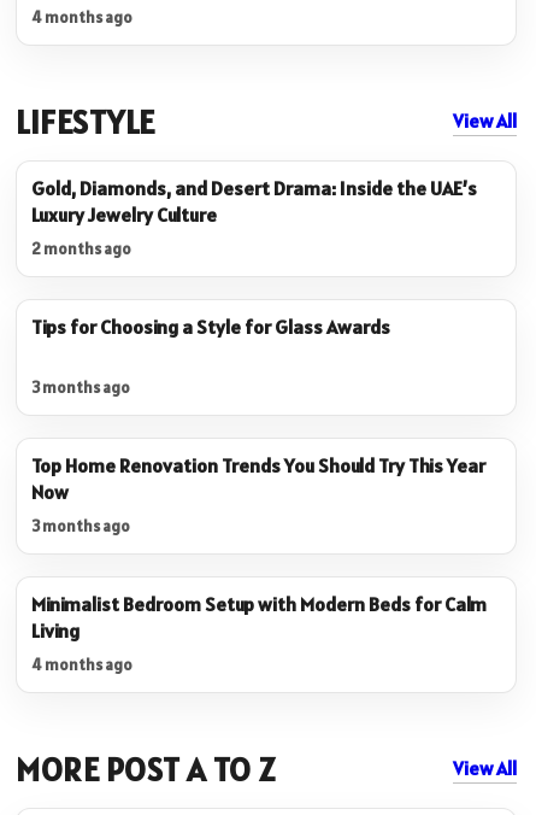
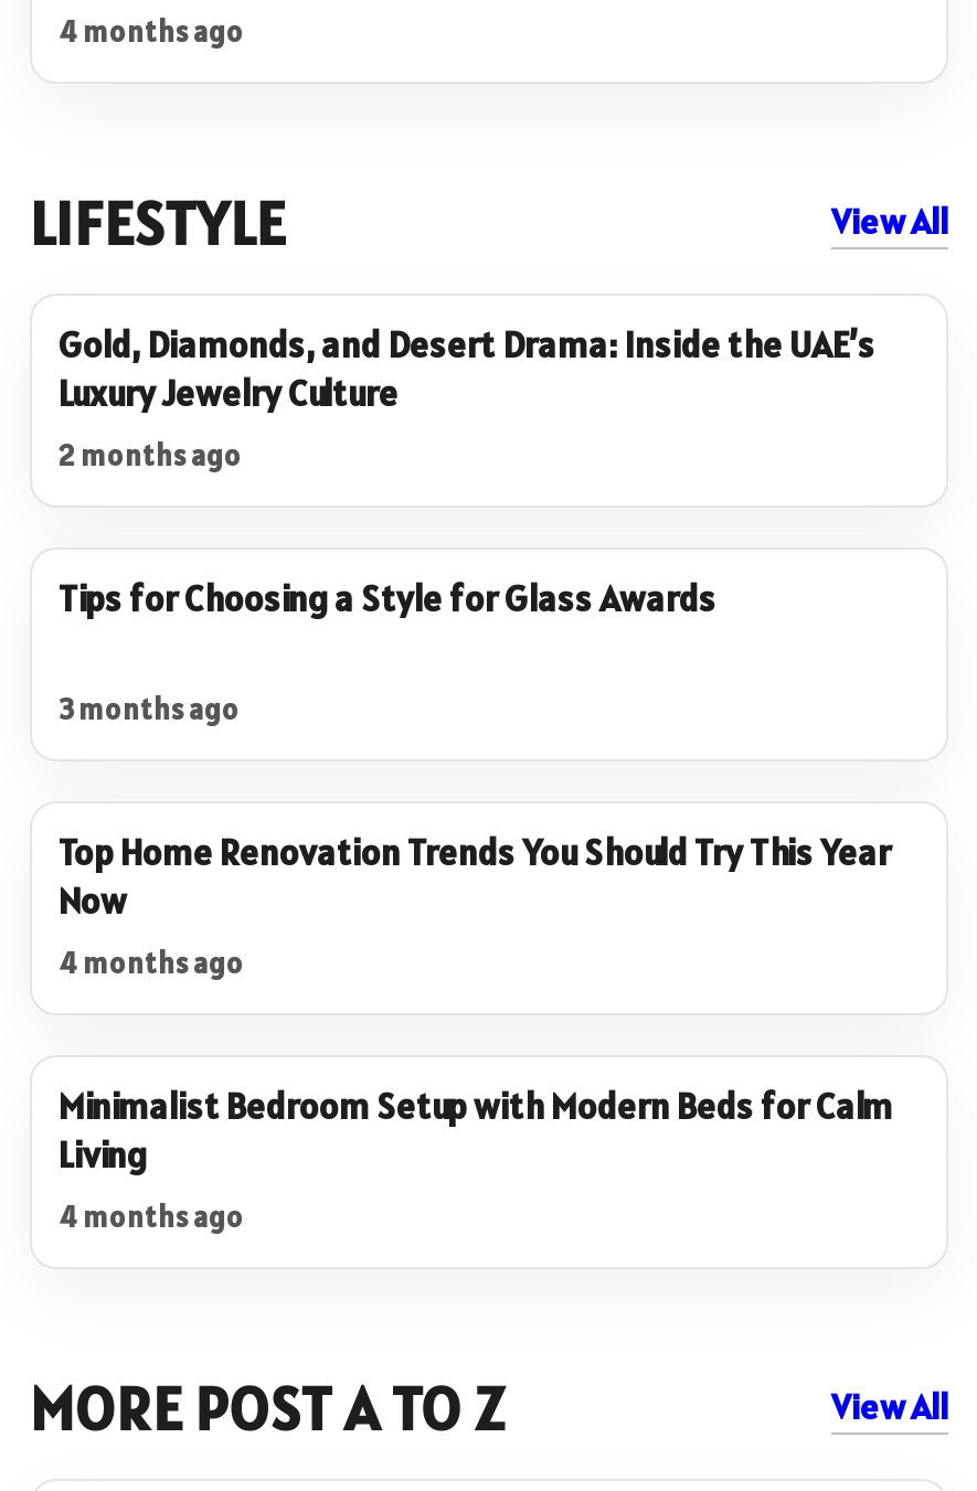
[31,516,130,537] 3 months ago -> [59,944,244,982] 4 months ago

